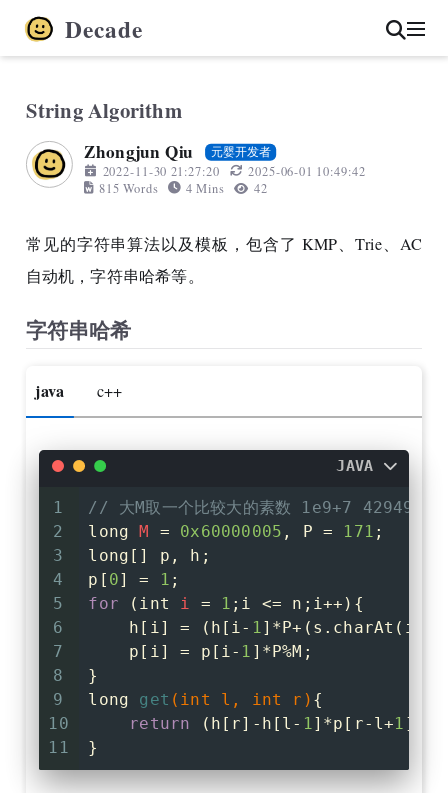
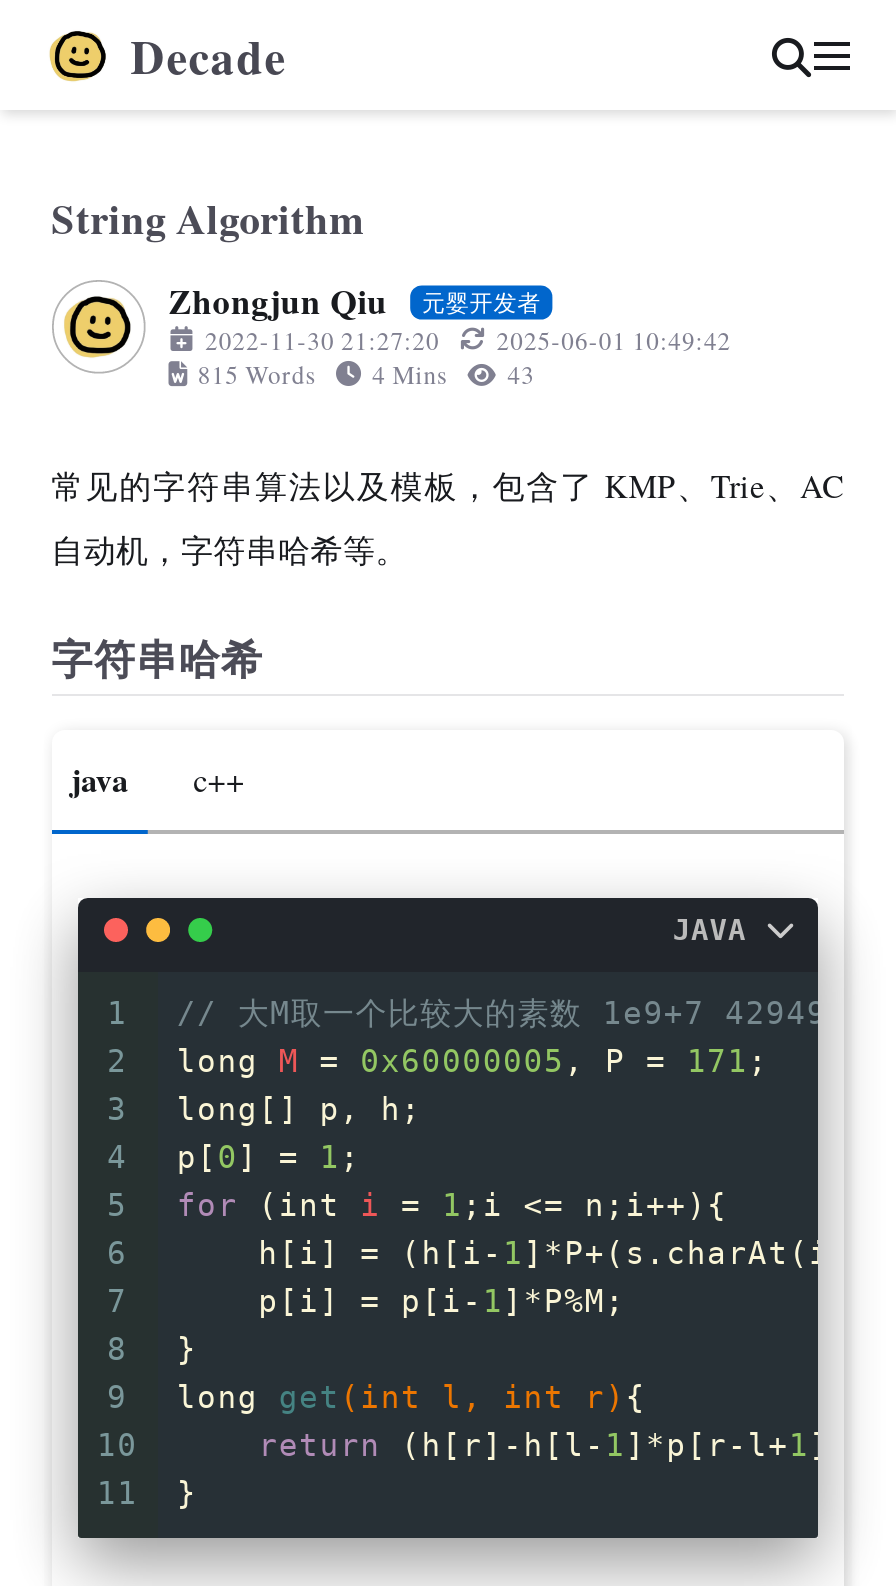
[98,180,267,197] 815 Words 4 Mins 42 -> [197,358,534,392] 815 Words 4 Mins 43

